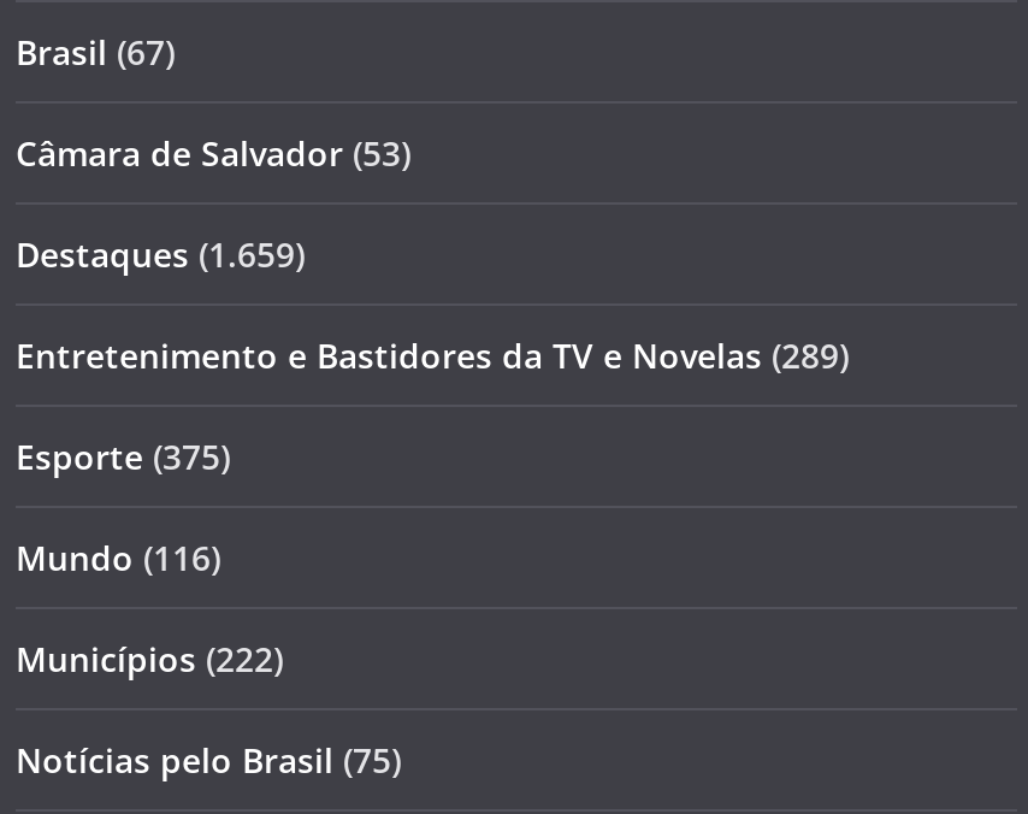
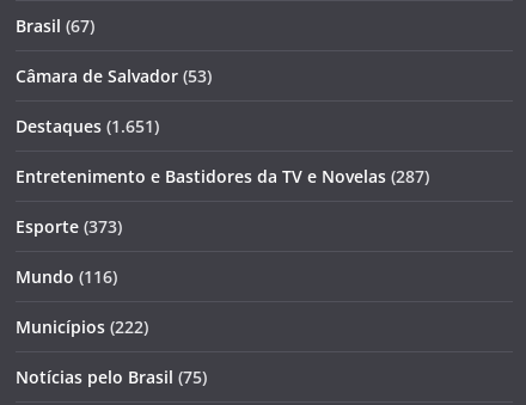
[16,231,305,277] Destaques (1.659) -> [16,115,159,138] Destaques (1.651)
[16,333,849,378] Entretenimento e Bastidores da TV e Novelas (289) -> [16,165,429,188] Entretenimento e Bastidores da TV e Novelas (287)
[16,434,230,479] Esporte (375) -> [16,215,122,238] Esporte (373)

